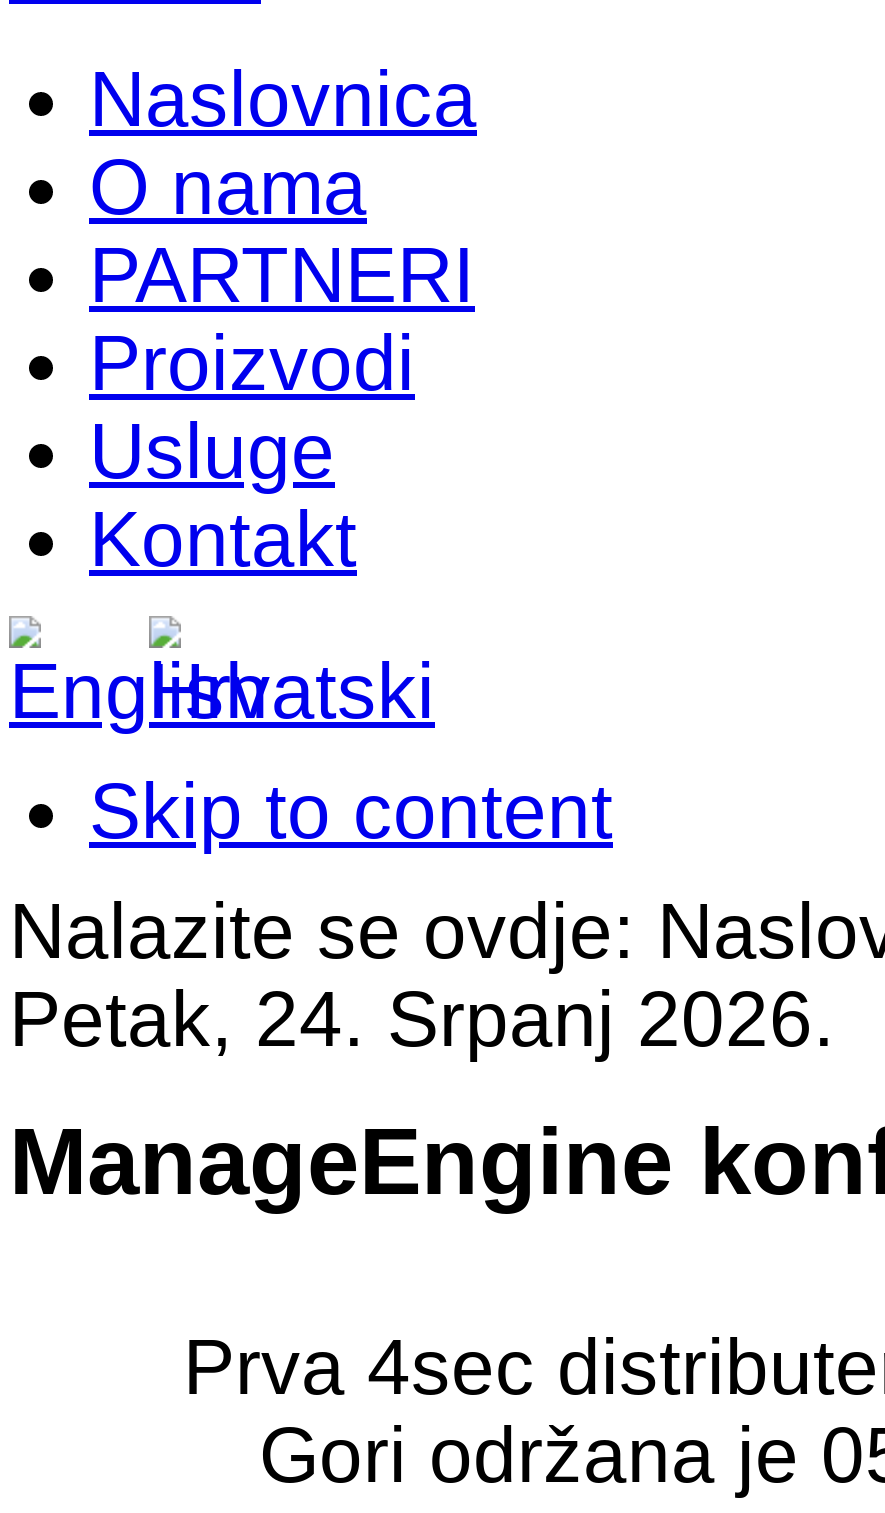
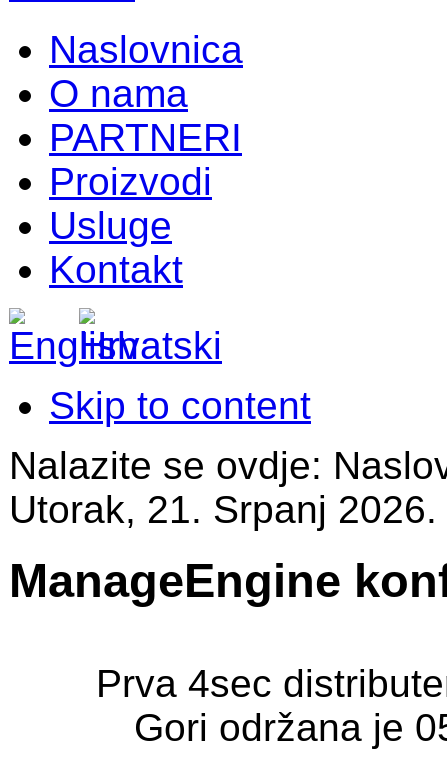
[9,976,835,1062] Petak, 24. Srpanj 2026. -> [9,488,437,531] Utorak, 21. Srpanj 2026.

